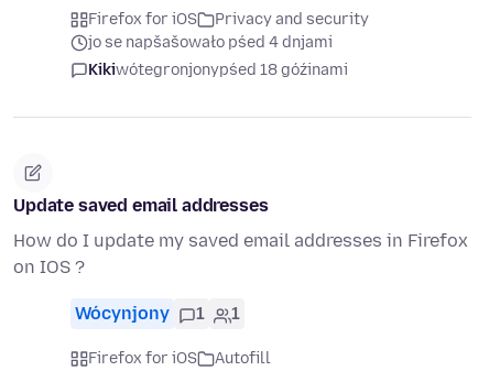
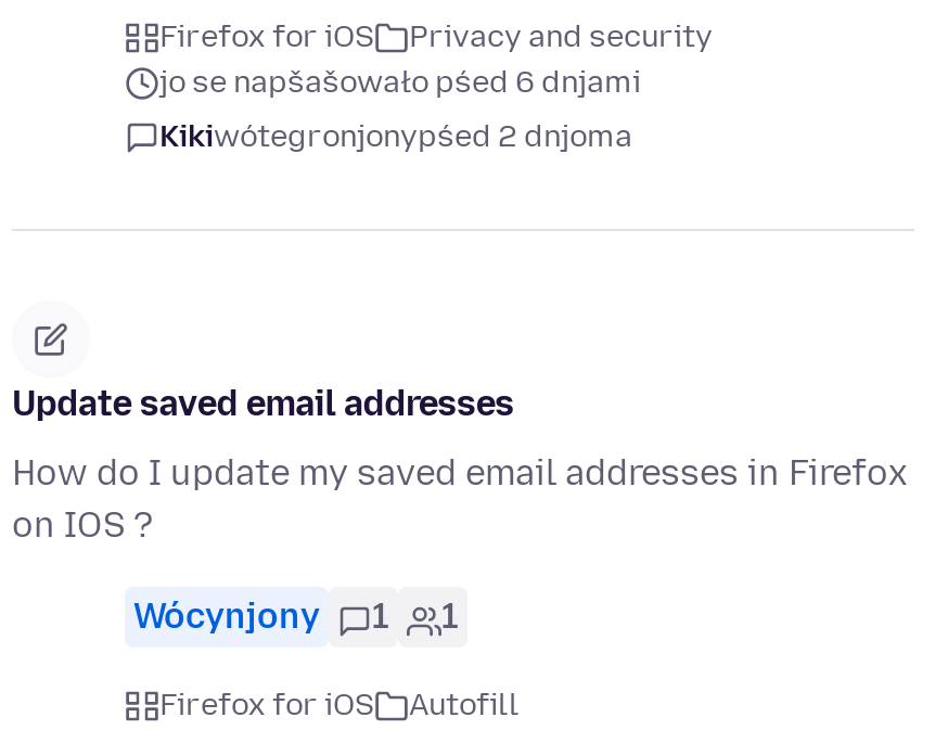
[88,34,333,52] jo se napšašowało pśed 4 dnjami -> [159,65,641,102] jo se napšašowało pśed 6 dnjami
[88,61,348,80] Kikiwótegronjonypśed 18 góźinami -> [159,119,632,156] Kikiwótegronjonypśed 2 dnjoma

